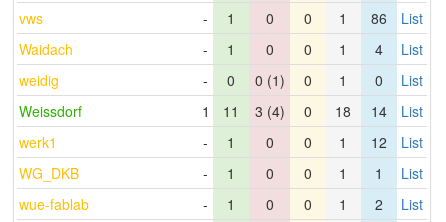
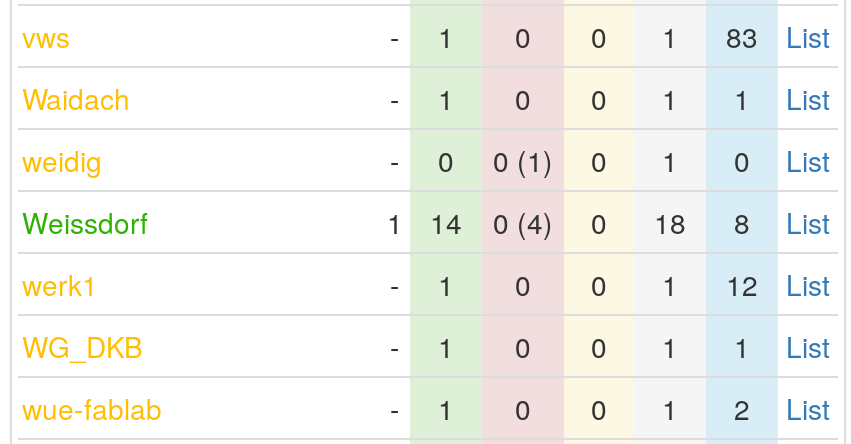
[371,8,387,28] 86 -> [726,16,758,56] 83
[375,39,383,59] 4 -> [734,78,750,118] 1
[223,101,239,121] 11 -> [430,202,462,242] 14
[254,101,284,121] 3 (4) -> [493,202,553,242] 0 (4)
[371,101,387,121] 14 -> [734,202,750,242] 8

